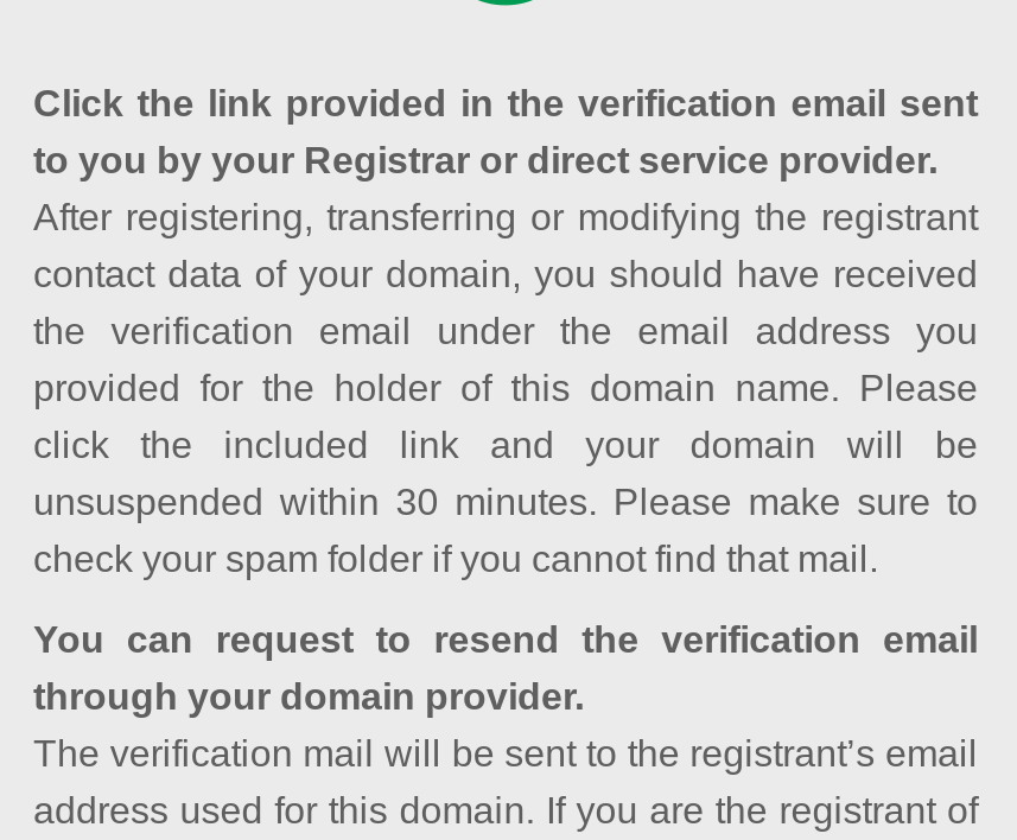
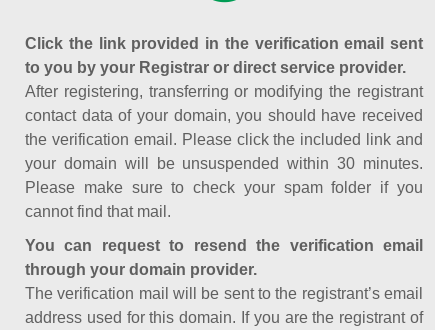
[33,311,978,579] the verification email under the email address you | provided for the holder of this domain name. Please | click the included link and your domain will be | unsuspended within 30 minutes. Please make sure to | check your spam folder if you cannot find that mail. -> [25,131,423,220] the verification email. Please click the included link and | your domain will be unsuspended within 30 minutes. | Please make sure to check your spam folder if you | cannot find that mail.

